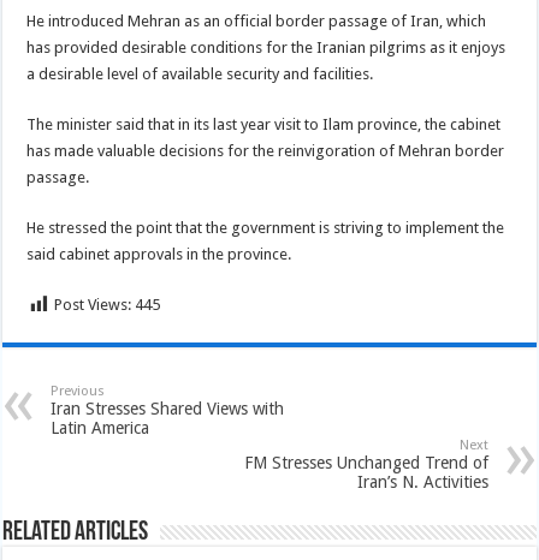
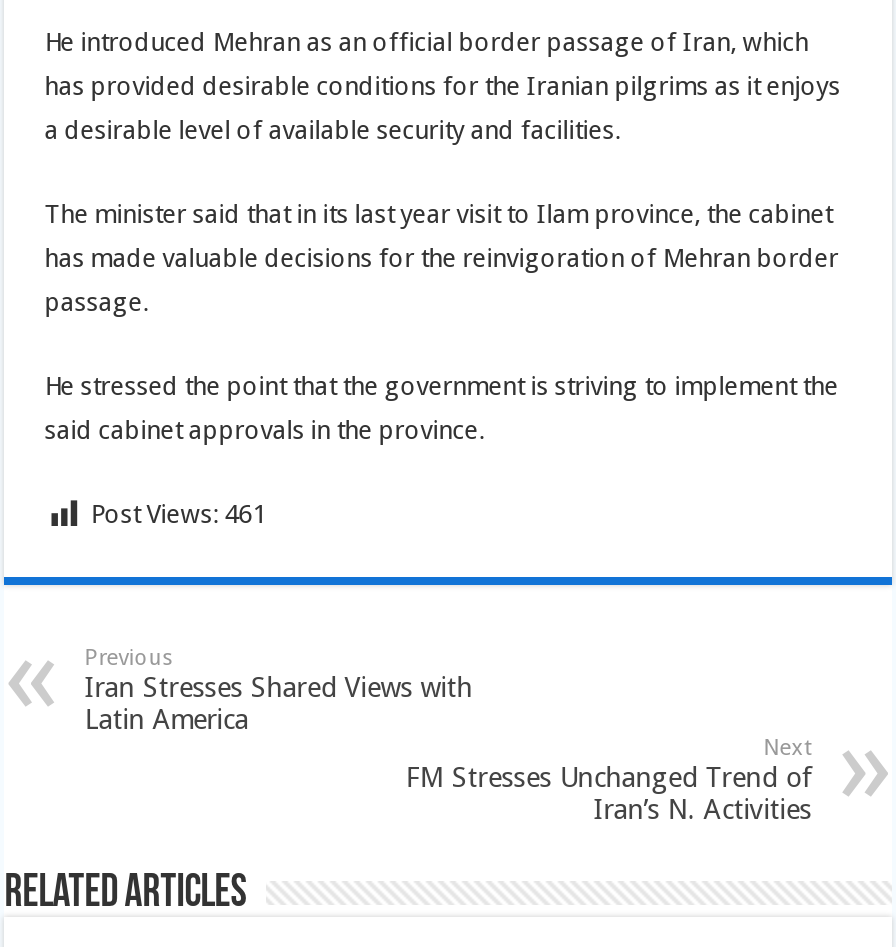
[54,296,160,314] Post Views: 445 -> [90,499,266,529] Post Views: 461

